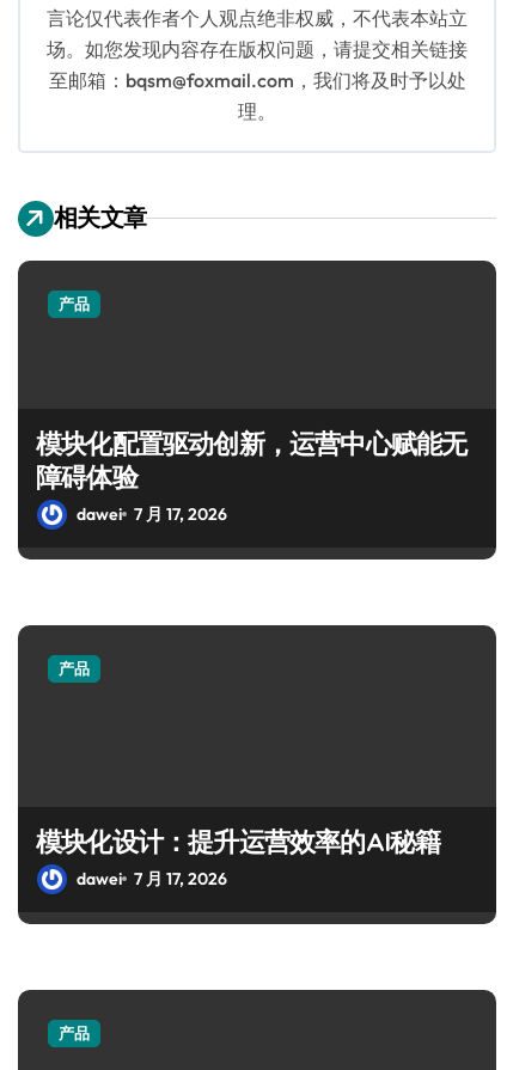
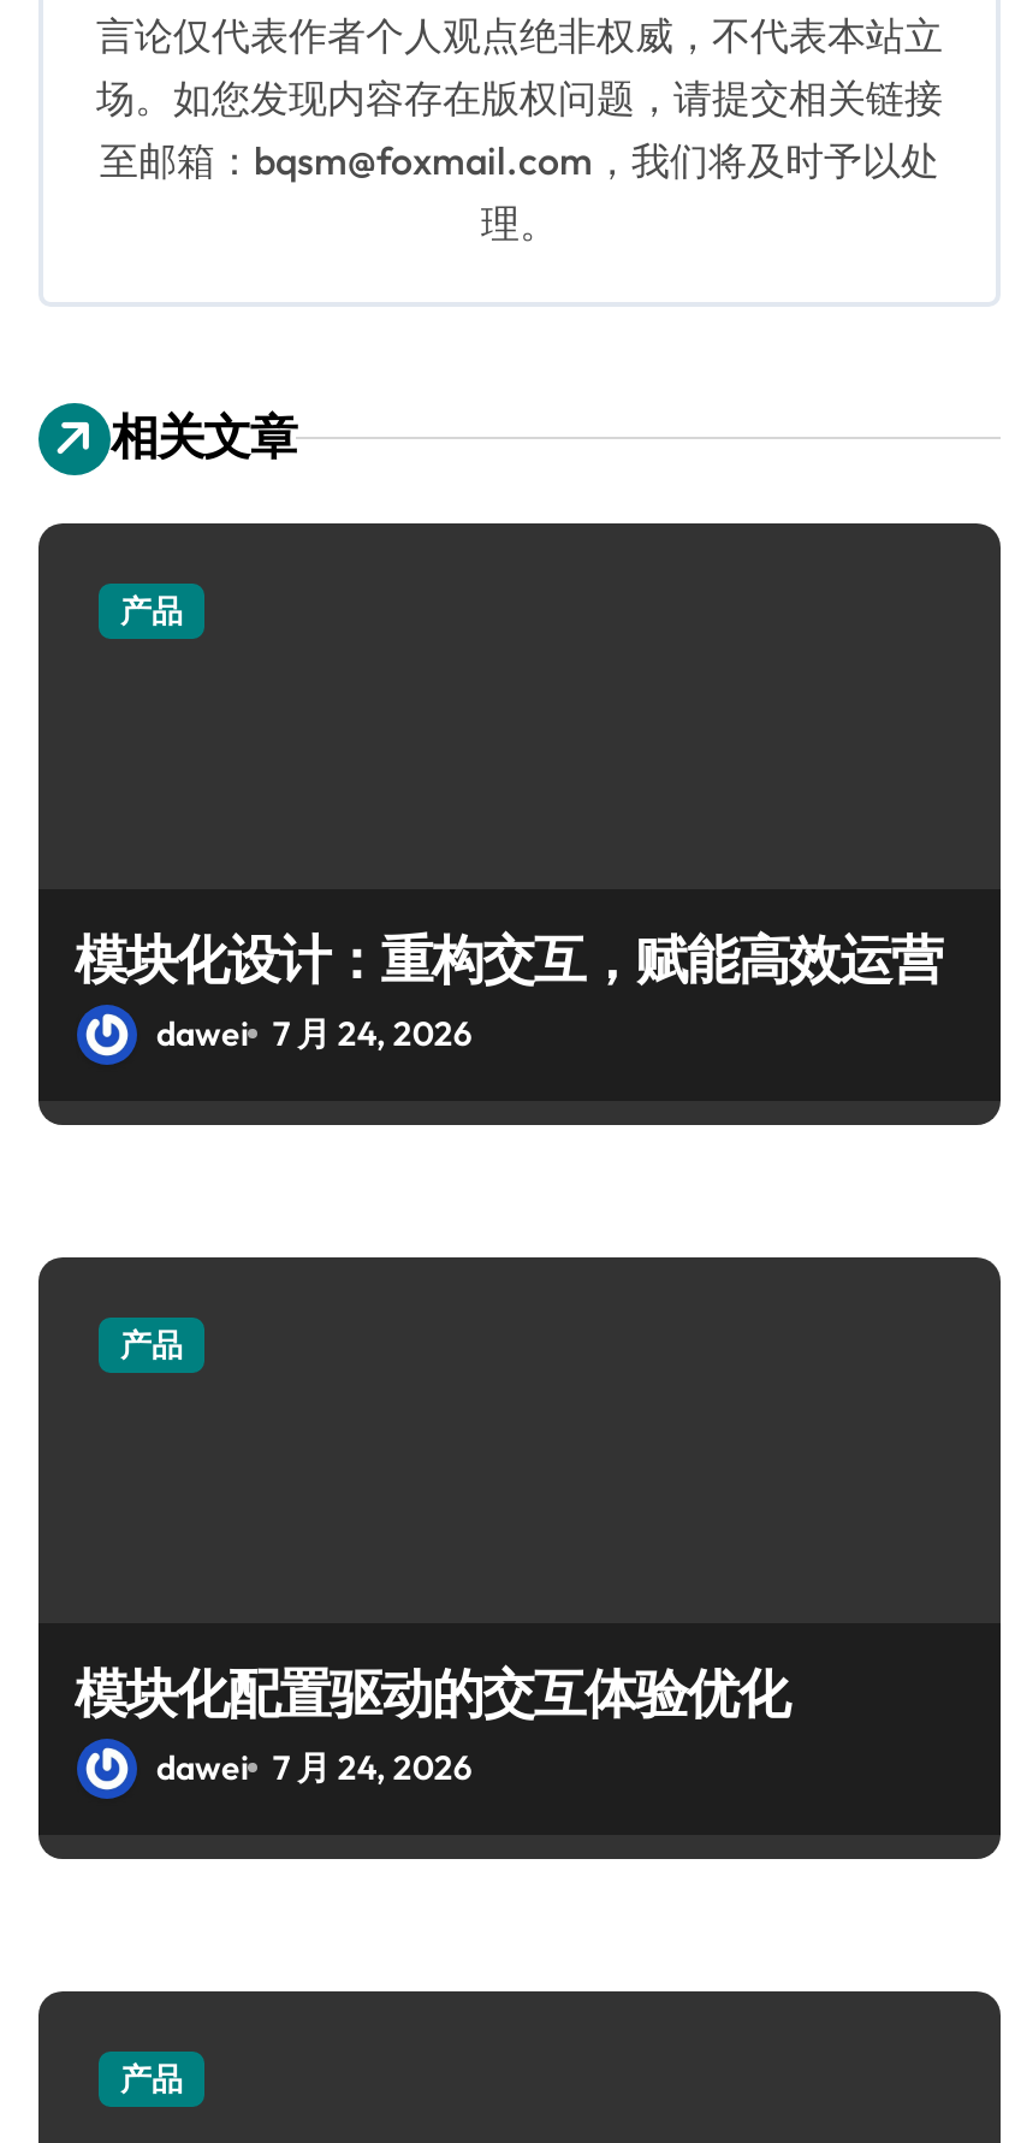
[36,427,467,525] 模块化配置驱动创新，运营中心赋能无 | 障碍体验 | dawei 7 月 17, 2026 -> [75,925,942,1055] 模块化设计：重构交互，赋能高效运营 | dawei 7 月 24, 2026
[36,825,441,889] 模块化设计：提升运营效率的AI秘籍 | dawei 7 月 17, 2026 -> [75,1659,789,1789] 模块化配置驱动的交互体验优化 | dawei 7 月 24, 2026

